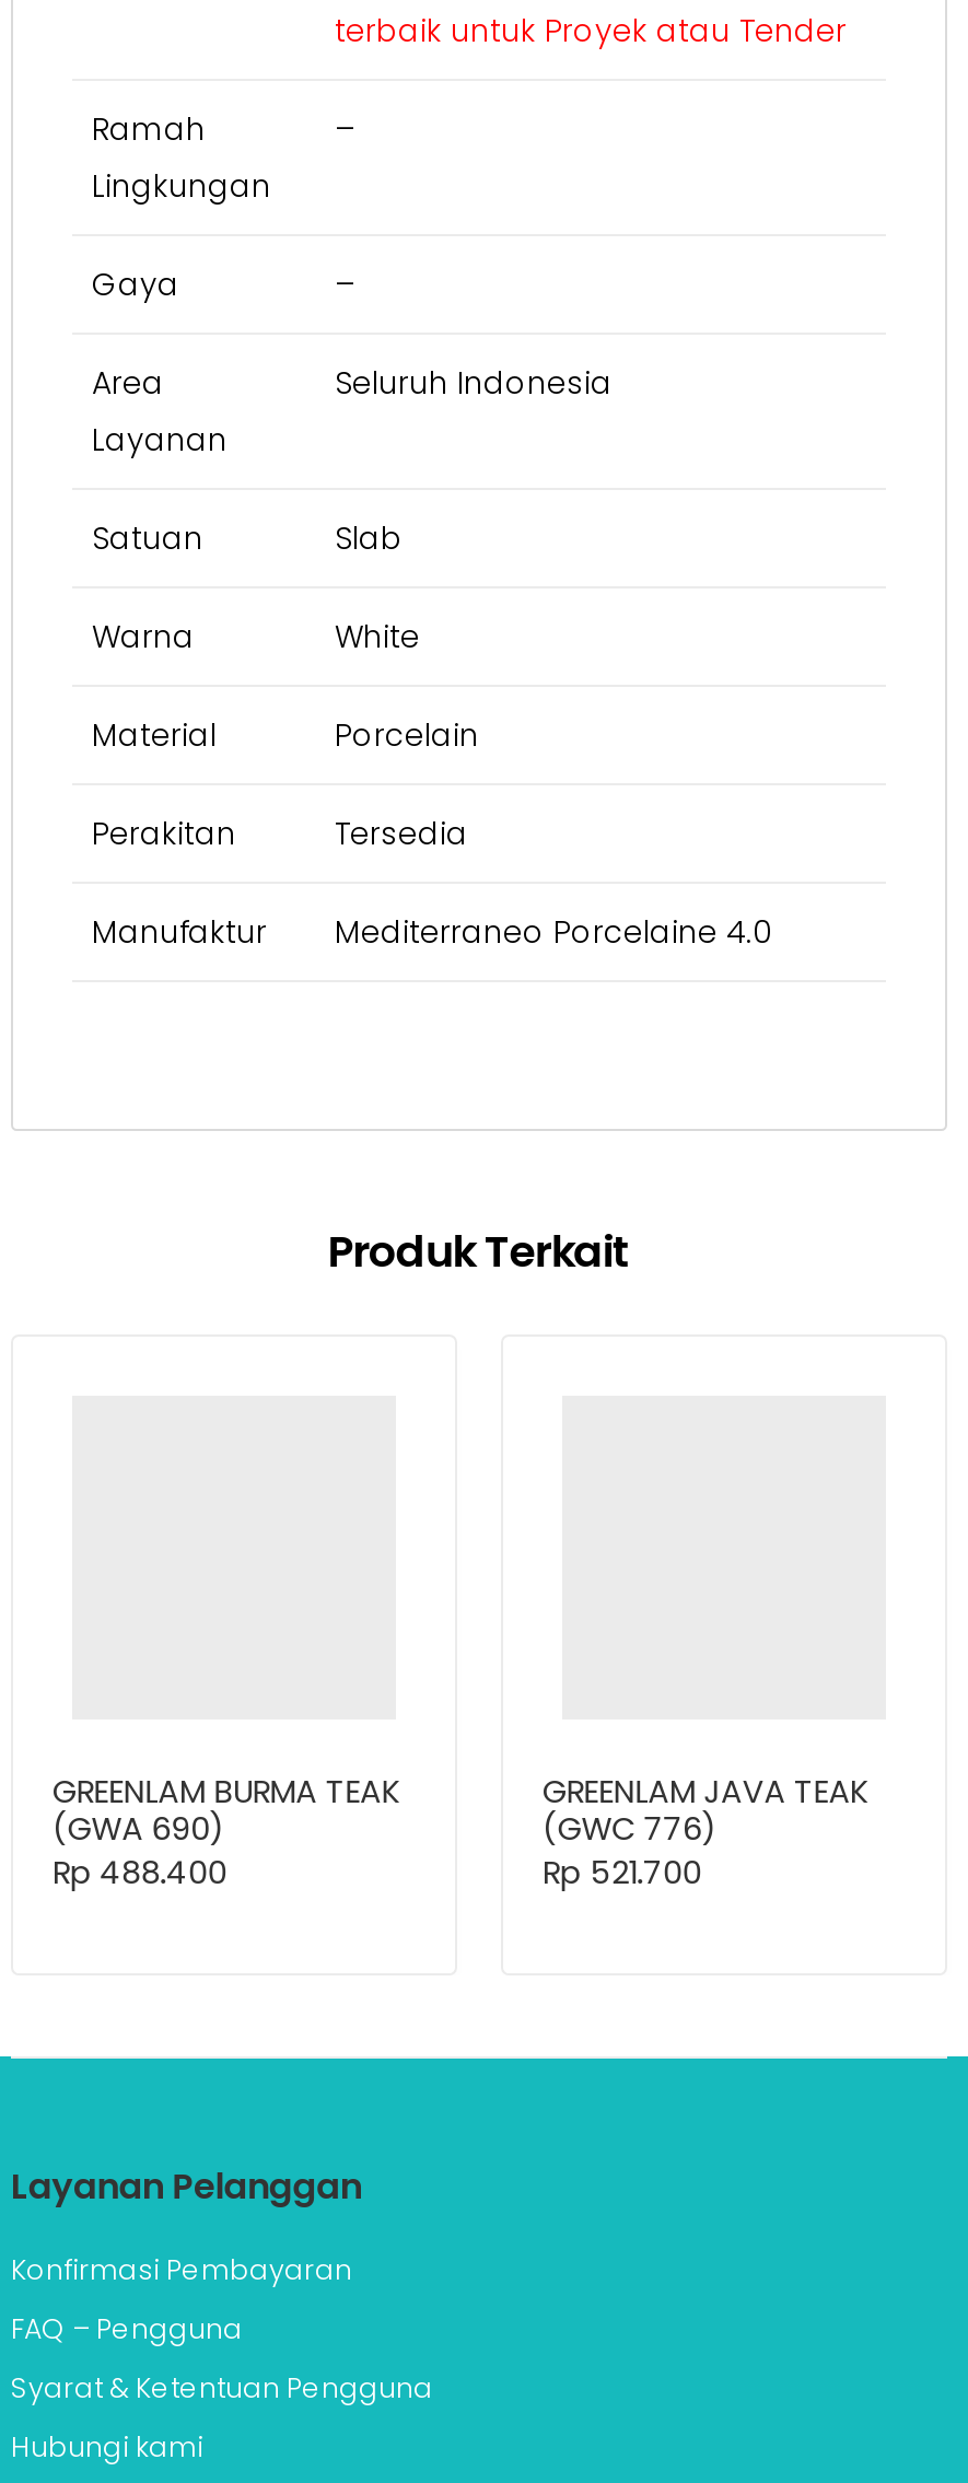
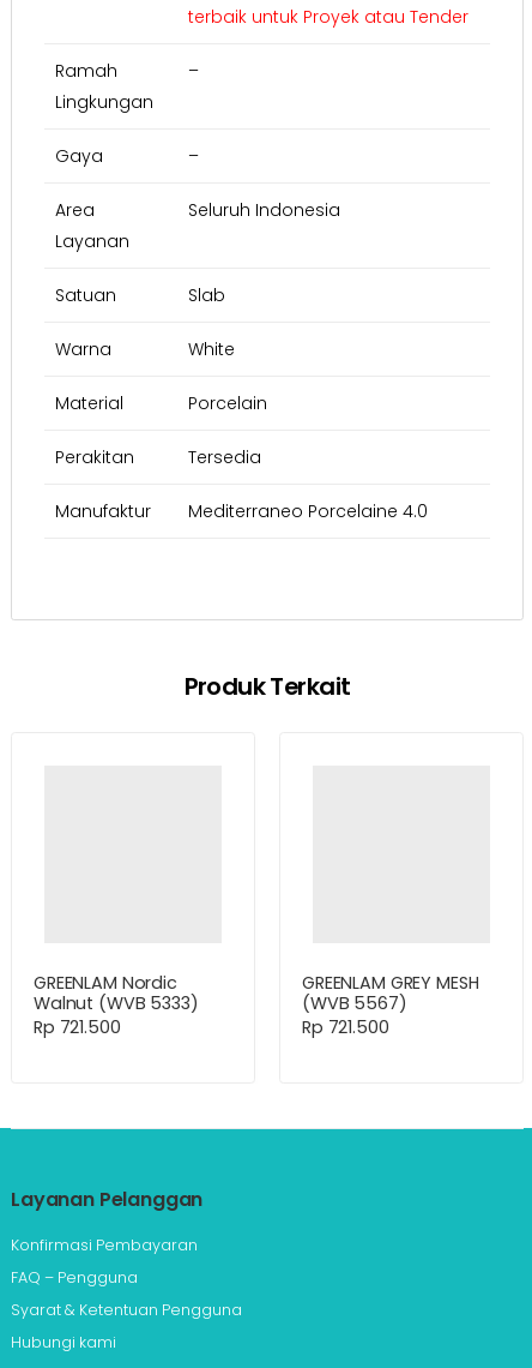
[53,1770,399,1895] GREENLAM BURMA TEAK | (GWA 690) | Rp 488.400 -> [34,971,198,1039] GREENLAM Nordic | Walnut (WVB 5333) | Rp 721.500
[543,1770,867,1895] GREENLAM JAVA TEAK | (GWC 776) | Rp 521.700 -> [302,971,479,1039] GREENLAM GREY MESH | (WVB 5567) | Rp 721.500

